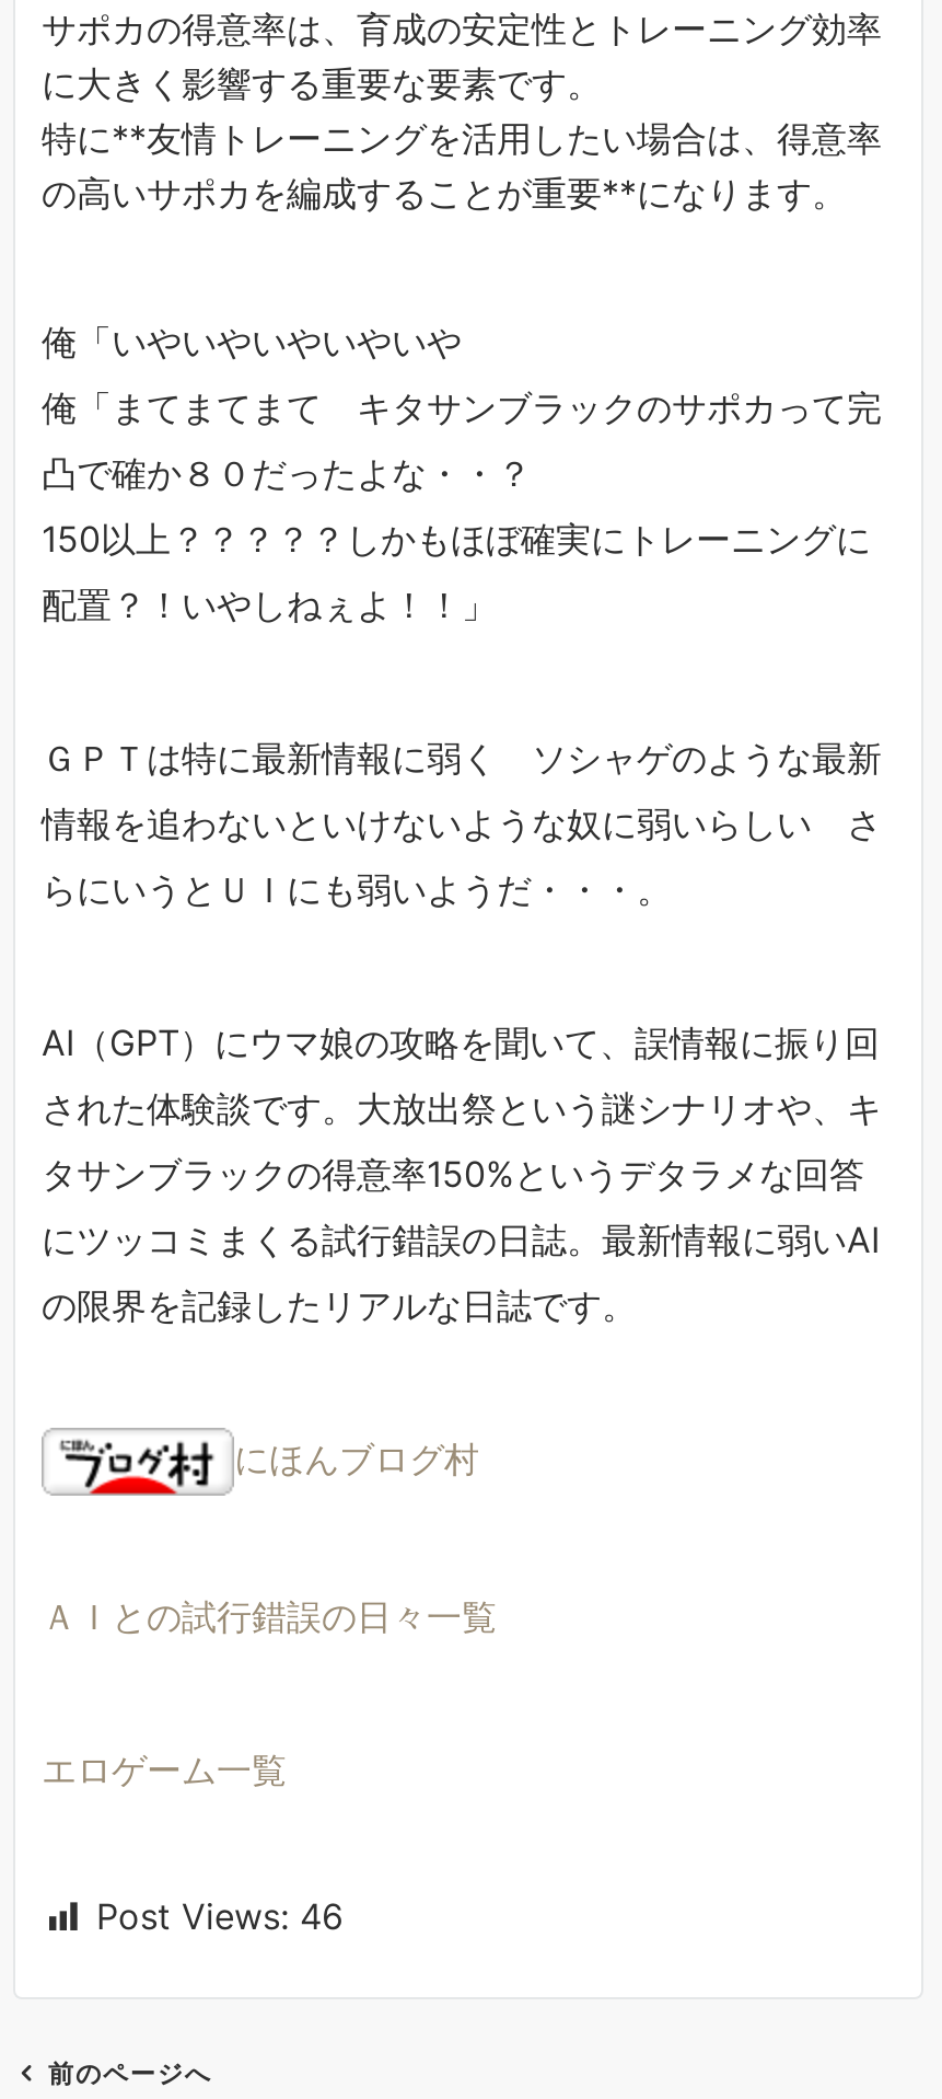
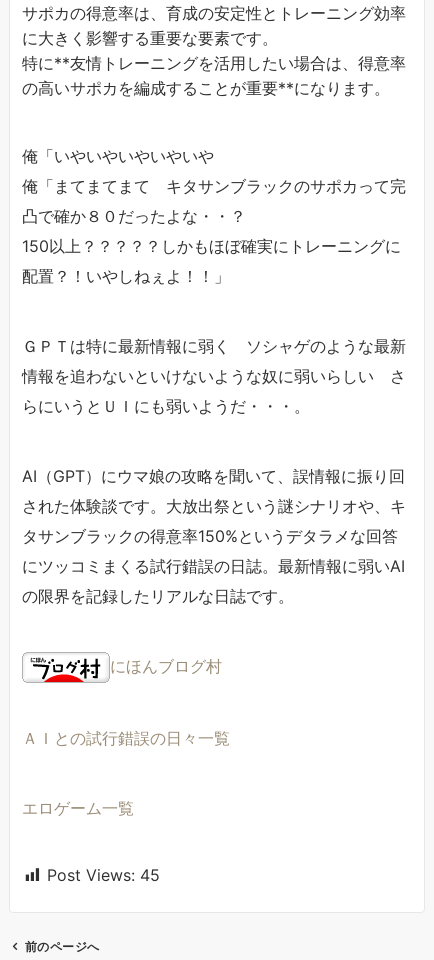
[96,1894,344,1938] Post Views: 46 -> [47,865,160,885] Post Views: 45

